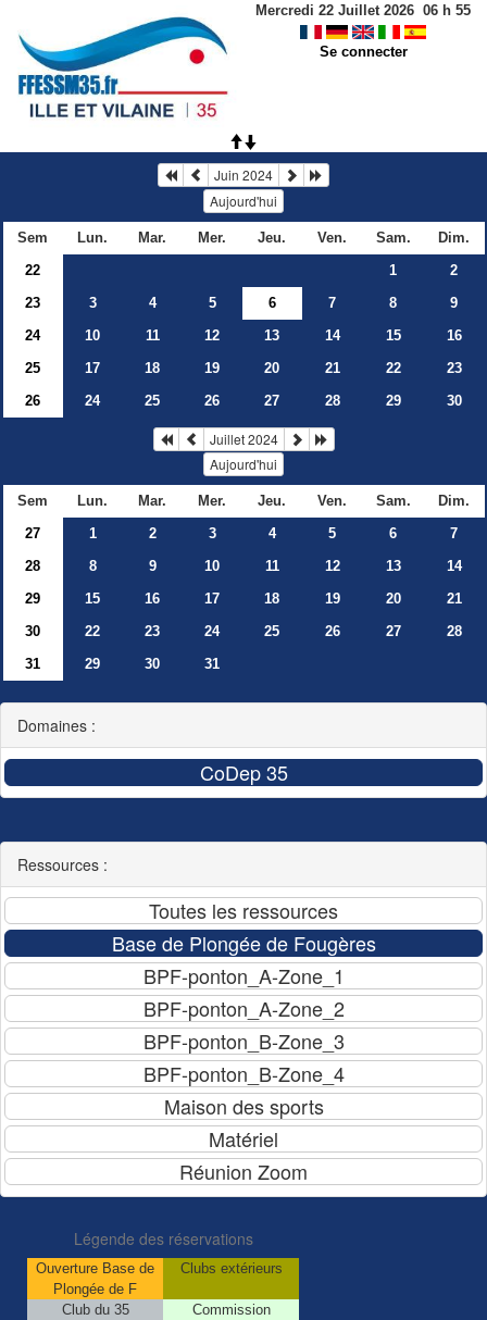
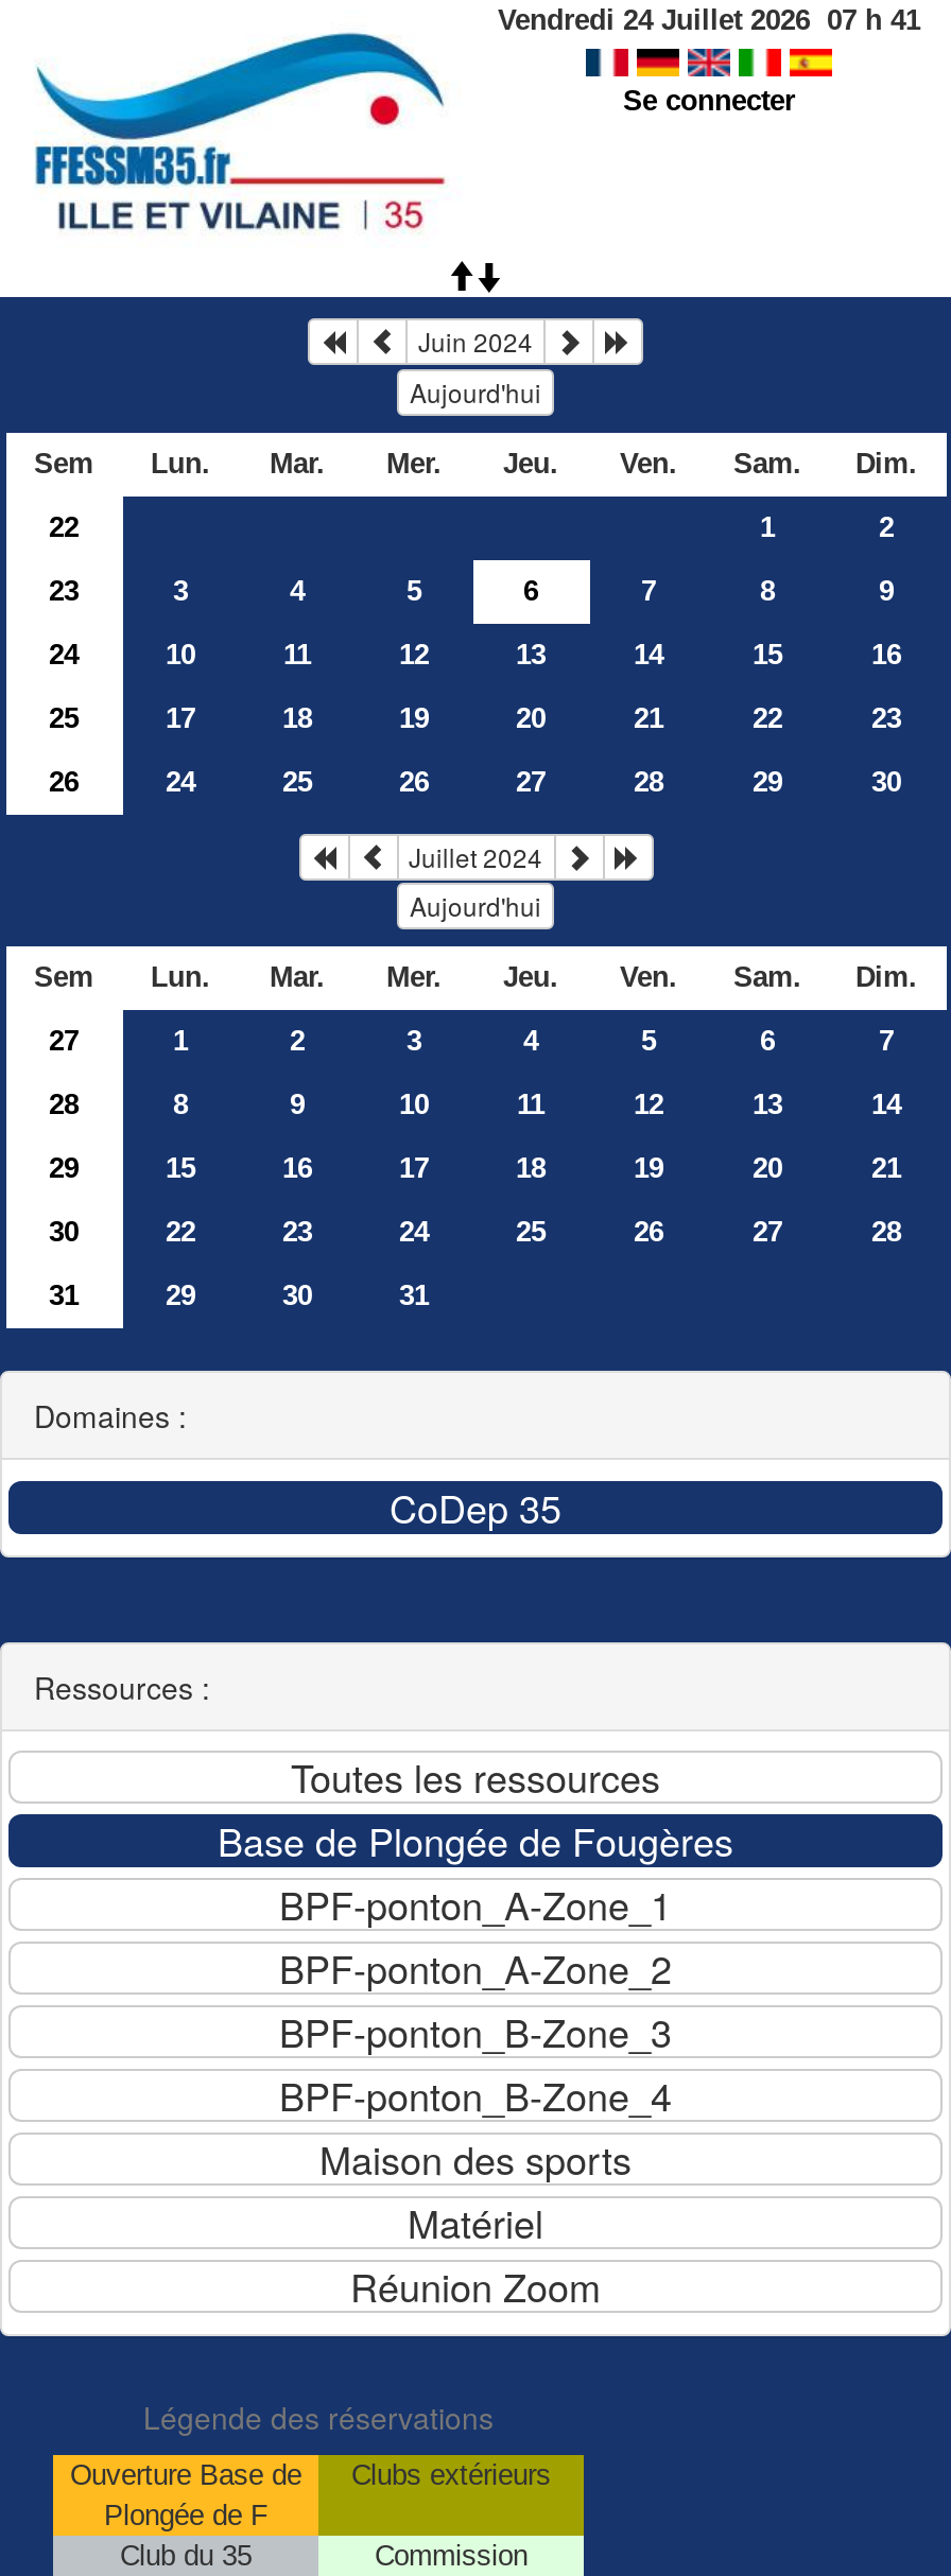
[255,2,471,18] Mercredi 22 Juillet 2026 06 h 55 -> [498,4,920,36] Vendredi 24 Juillet 2026 07 h 41

